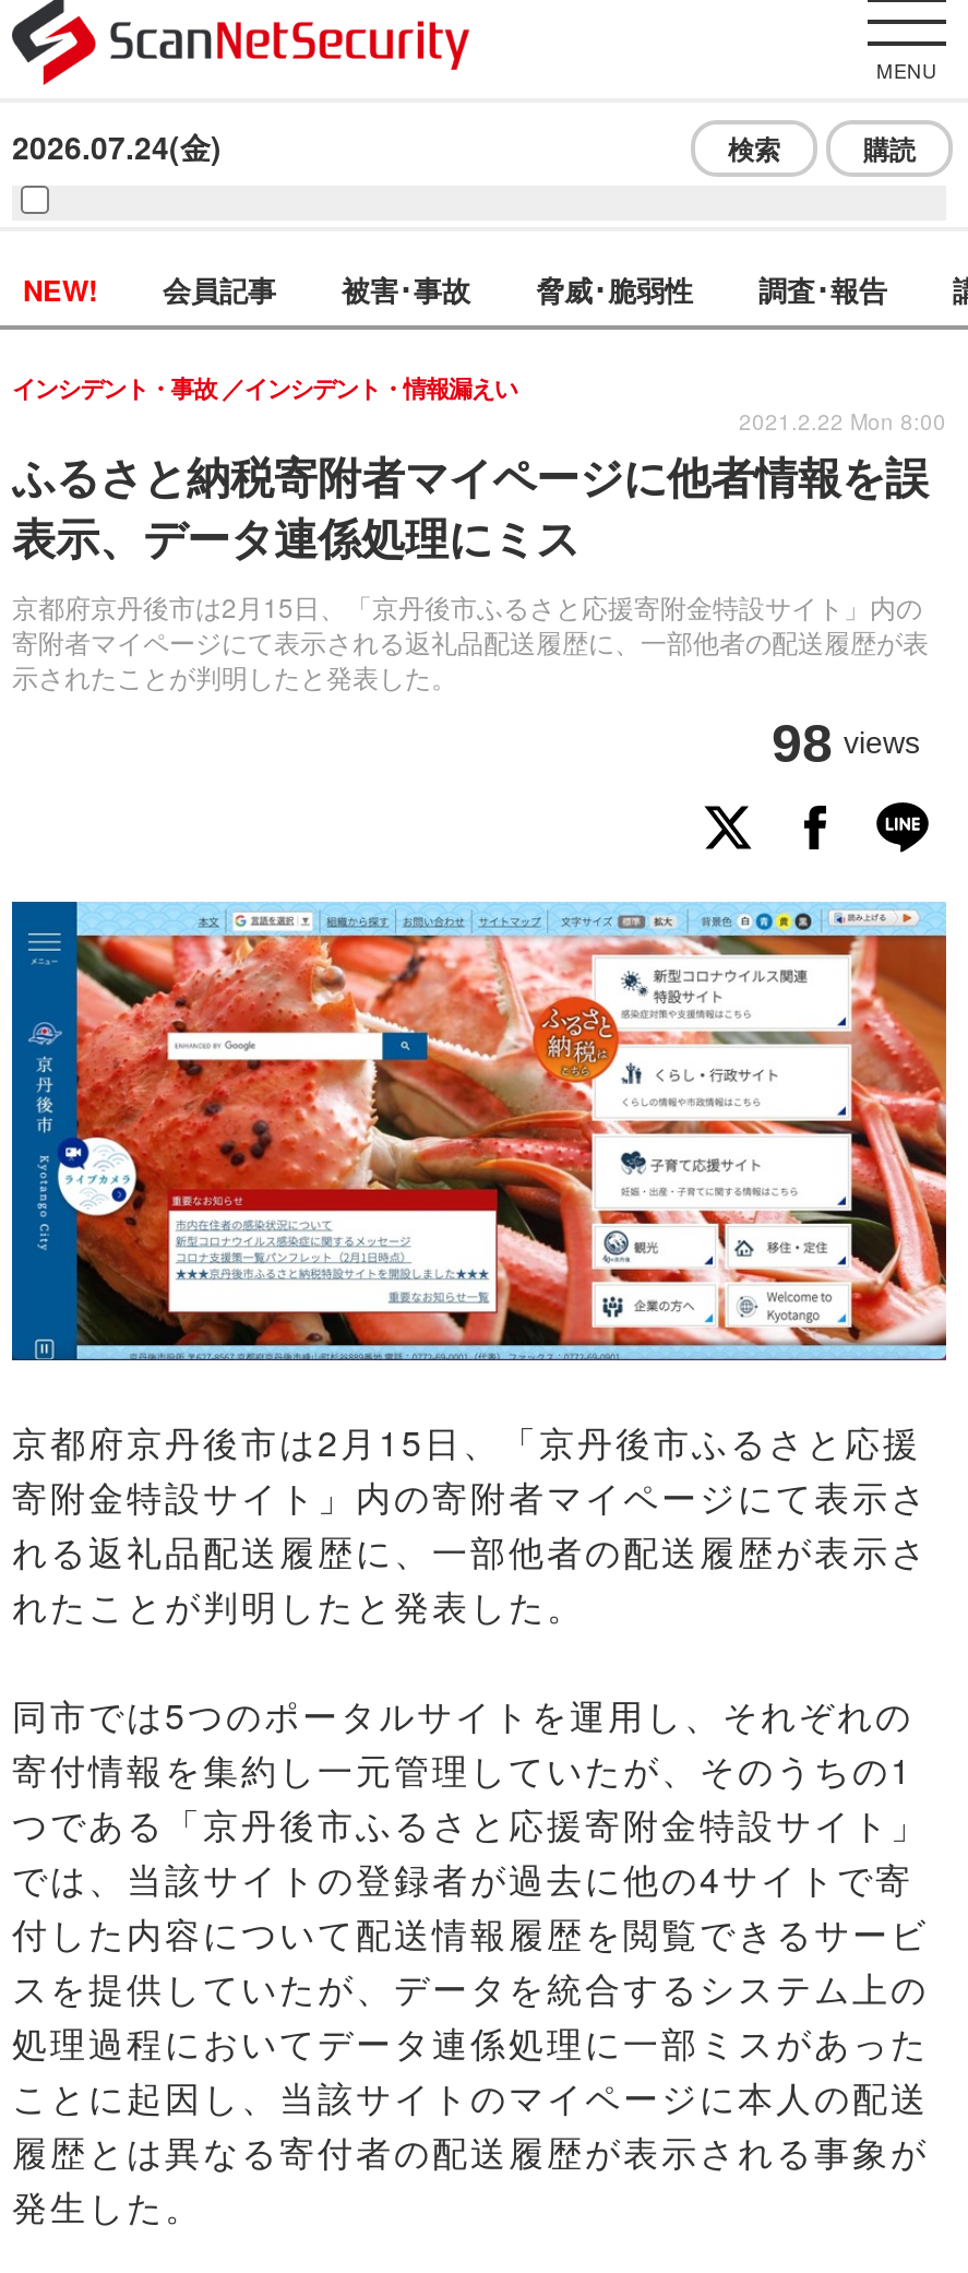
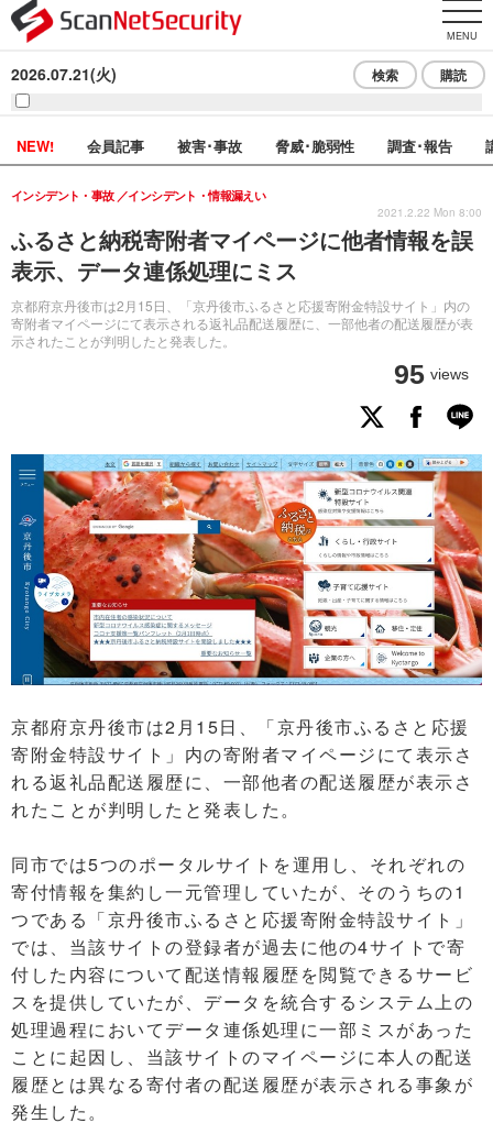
[12,124,222,168] 2026.07.24(金) -> [11,63,117,85] 2026.07.21(火)
[772,712,920,773] 98 views -> [394,359,469,389] 95 views

